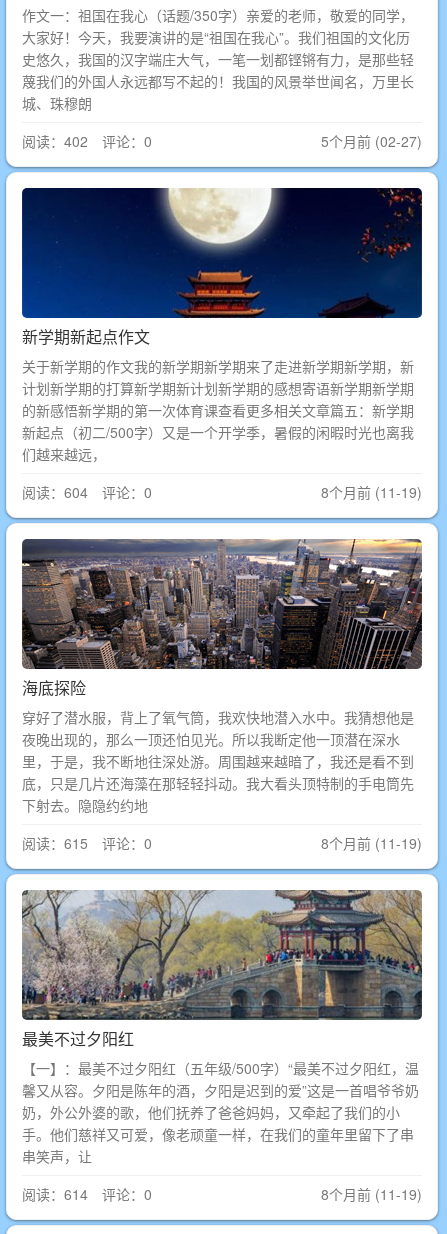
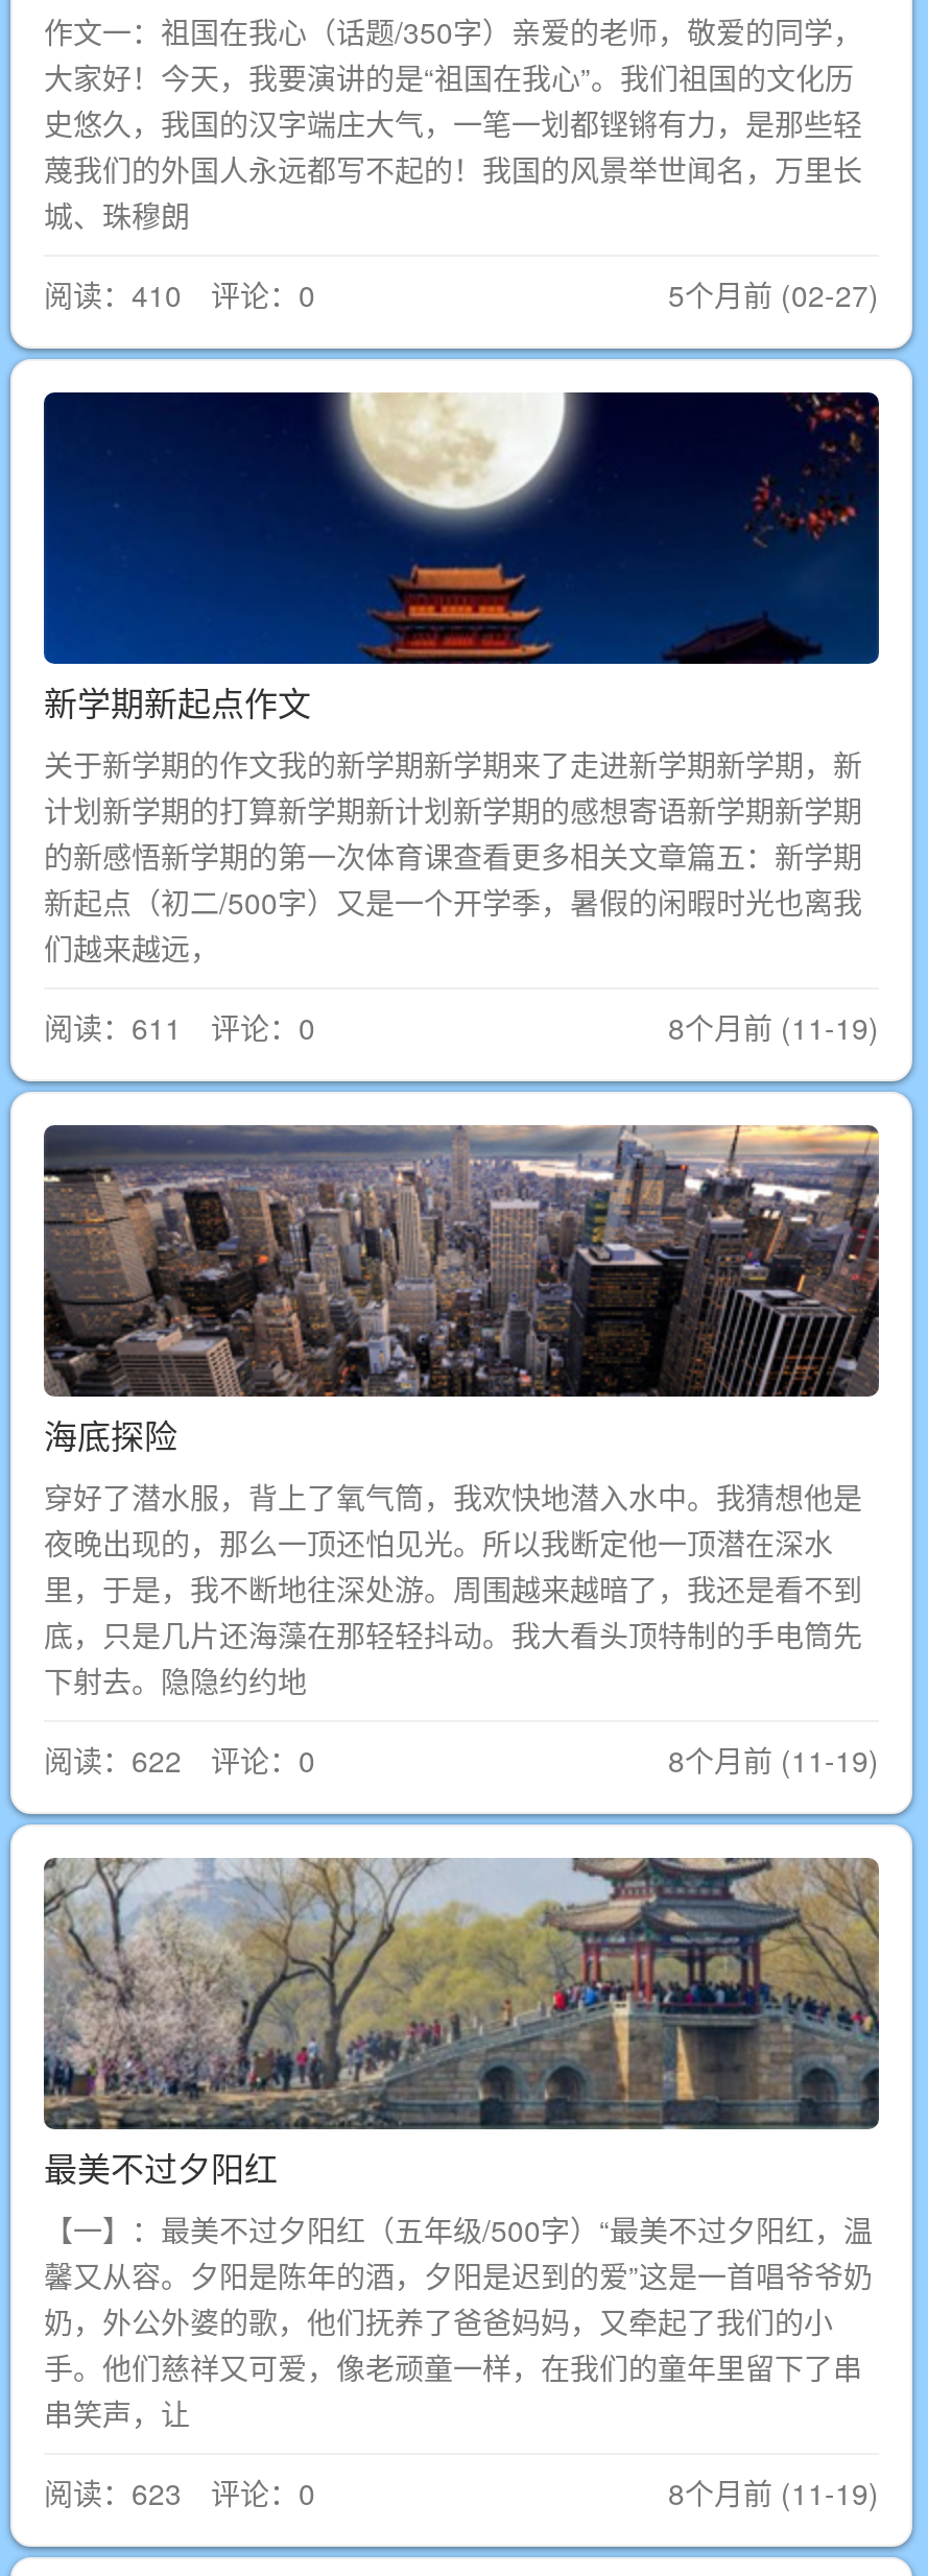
[22,131,152,151] 阅读：402 评论：0 -> [44,273,315,315] 阅读：410 评论：0
[22,482,152,502] 阅读：604 评论：0 -> [44,1006,315,1048] 阅读：611 评论：0
[22,833,152,853] 阅读：615 评论：0 -> [44,1739,315,1781] 阅读：622 评论：0
[22,1184,152,1204] 阅读：614 评论：0 -> [44,2472,315,2513] 阅读：623 评论：0

